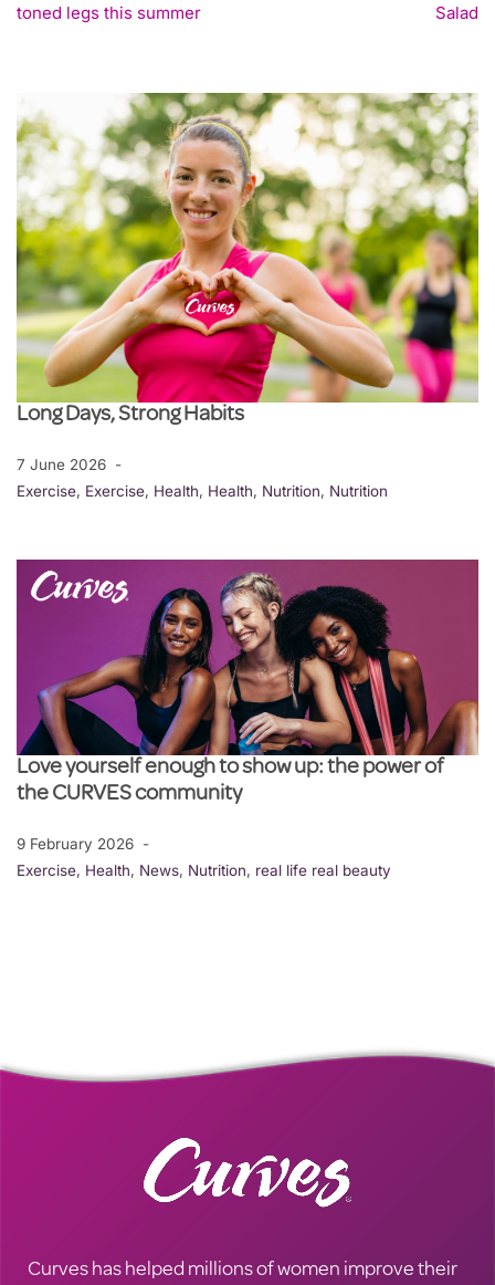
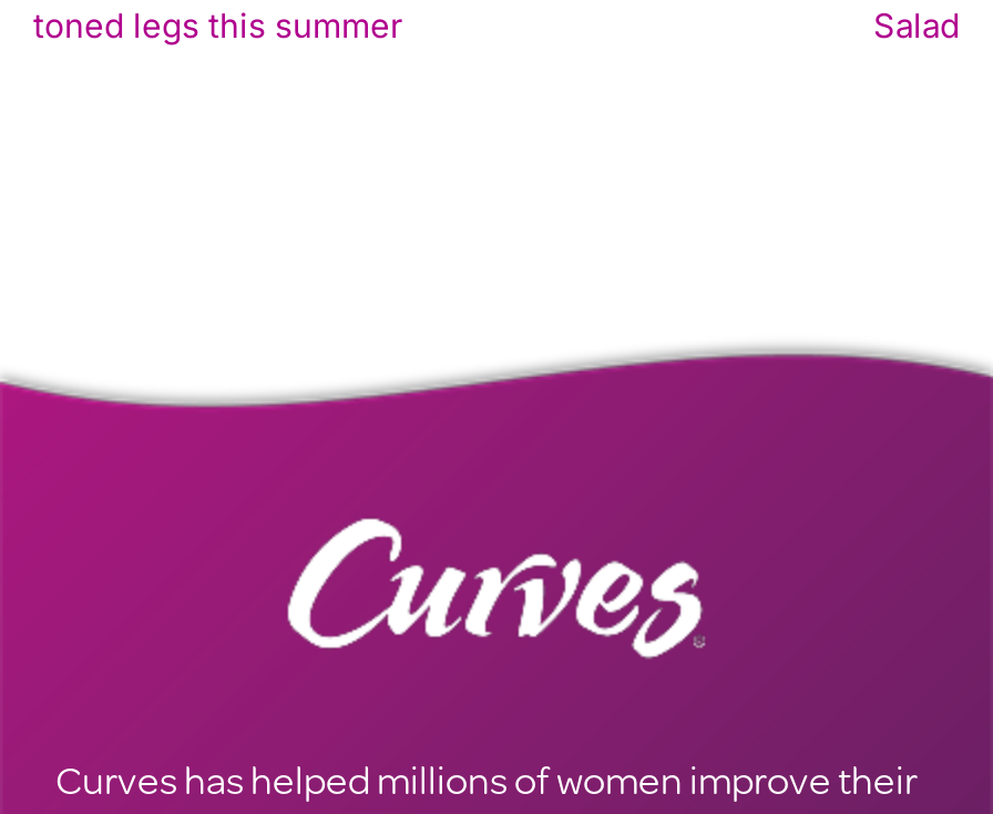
[15,92,480,499] [image] | Long Days, Strong Habits | 7 June 2026 | Exercise, Exercise, Health, Health, Nutrition, Nutrition -> none
[15,558,480,879] [image] | Love yourself enough to show up: the power of | the CURVES community | 9 February 2026 | Exercise, Health, News, Nutrition, real life real beauty -> none

